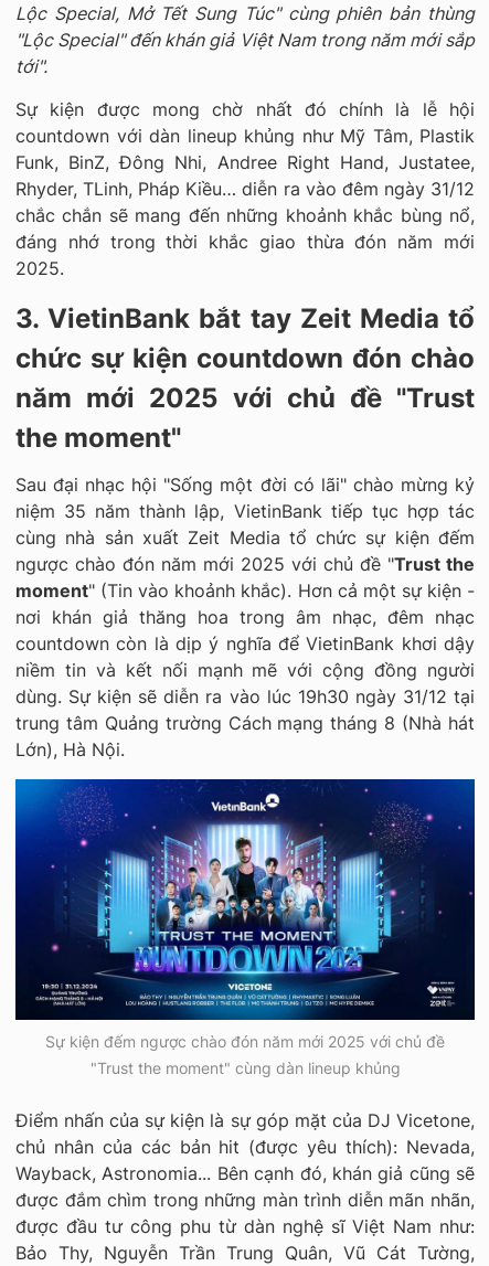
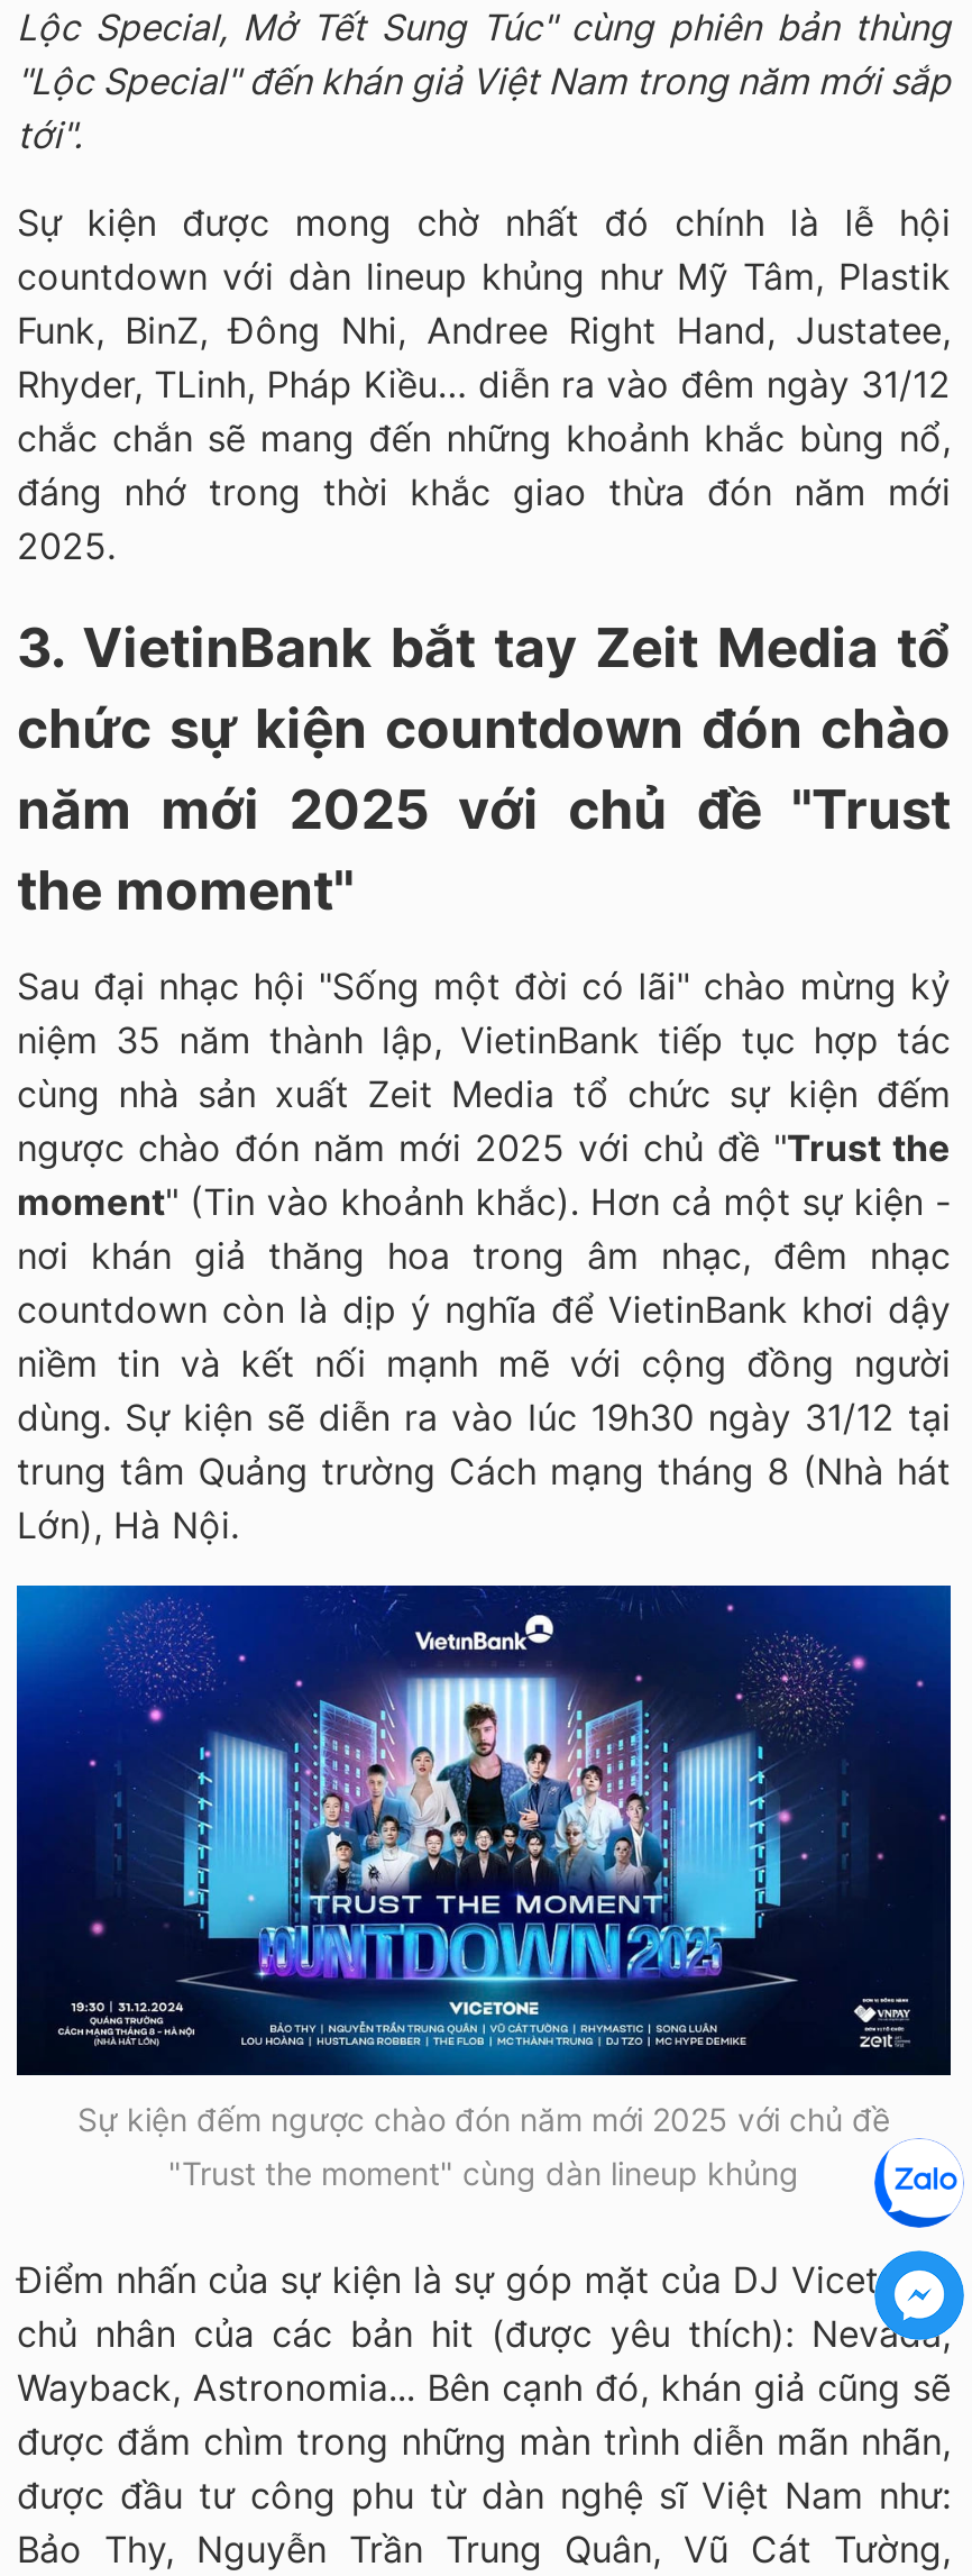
none -> [872,2152,960,2230] [image]

